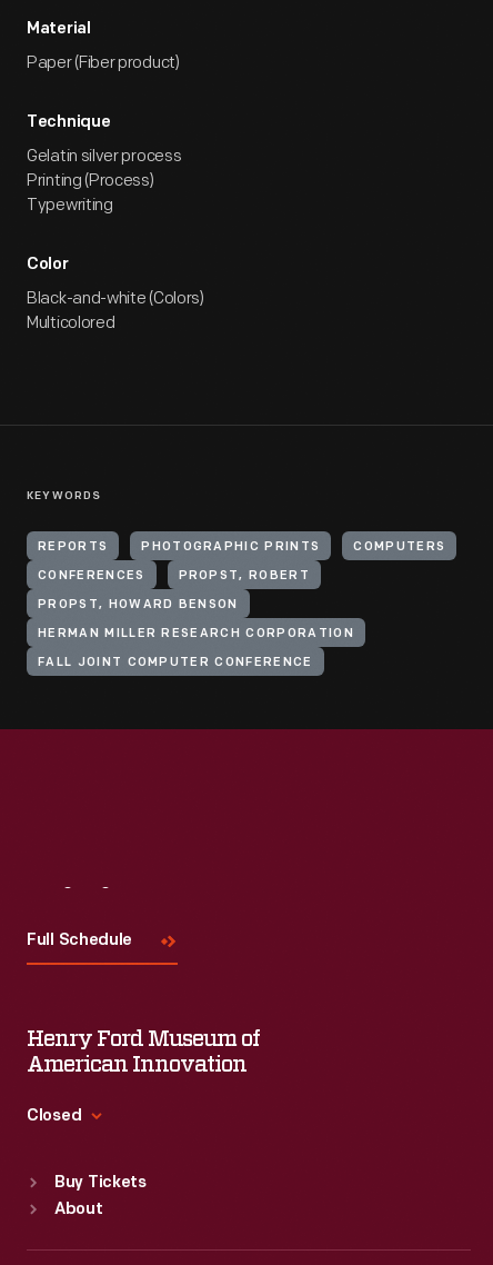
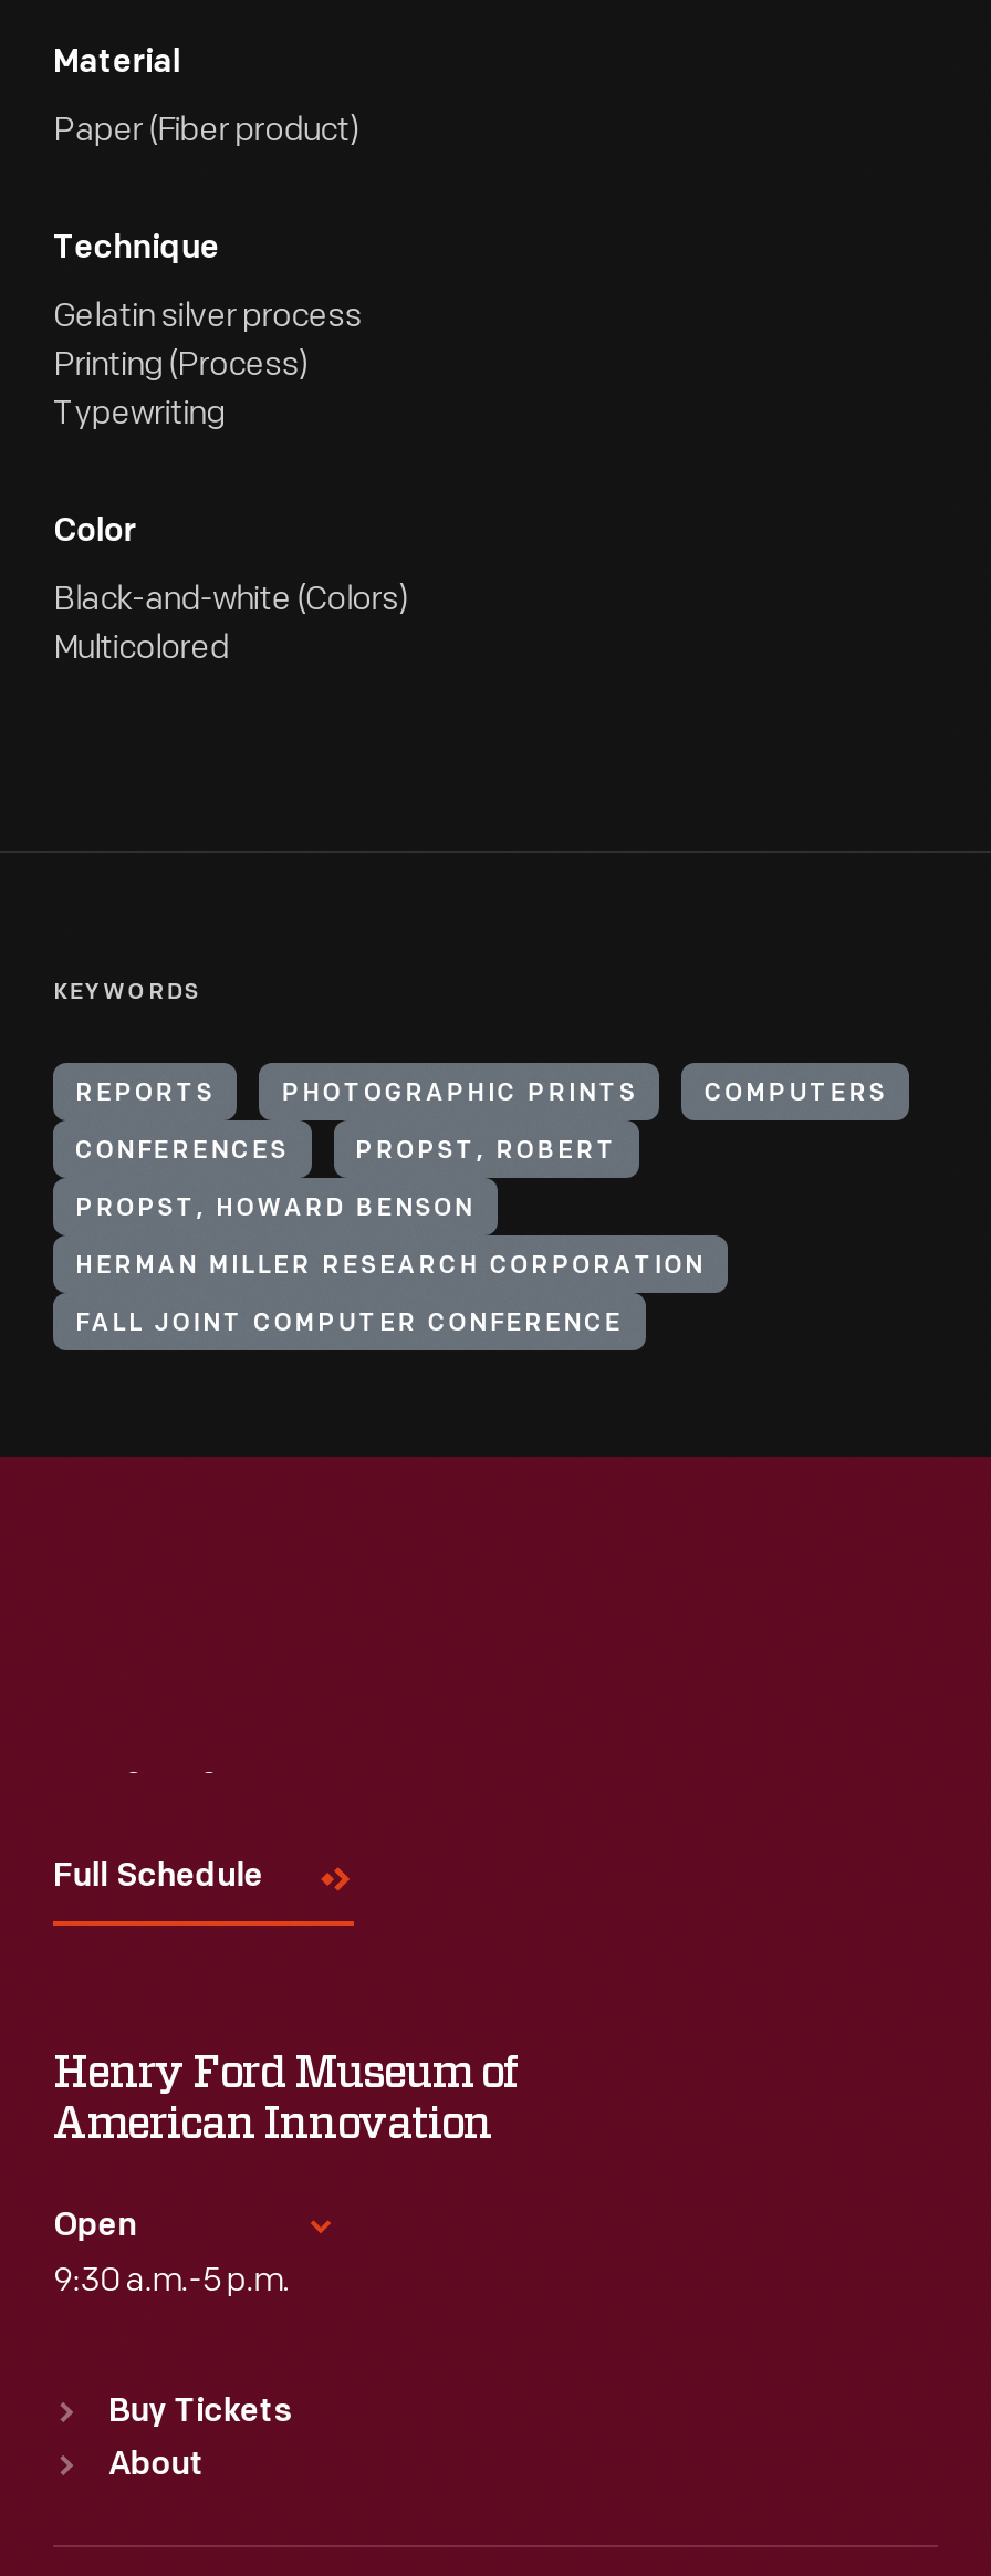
[27,1108,81,1125] Closed -> [53,2211,290,2302] Open | 9:30 a.m.-5 p.m.

